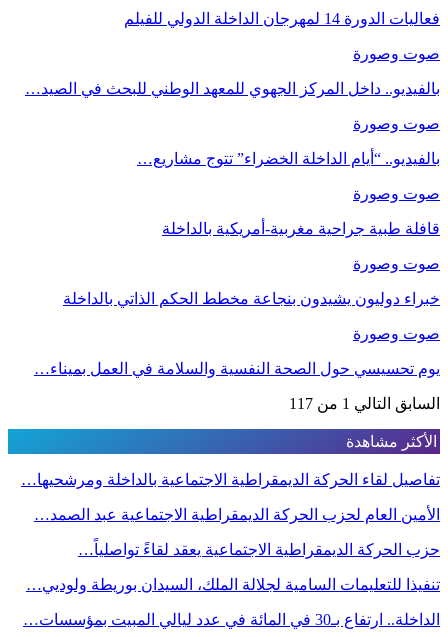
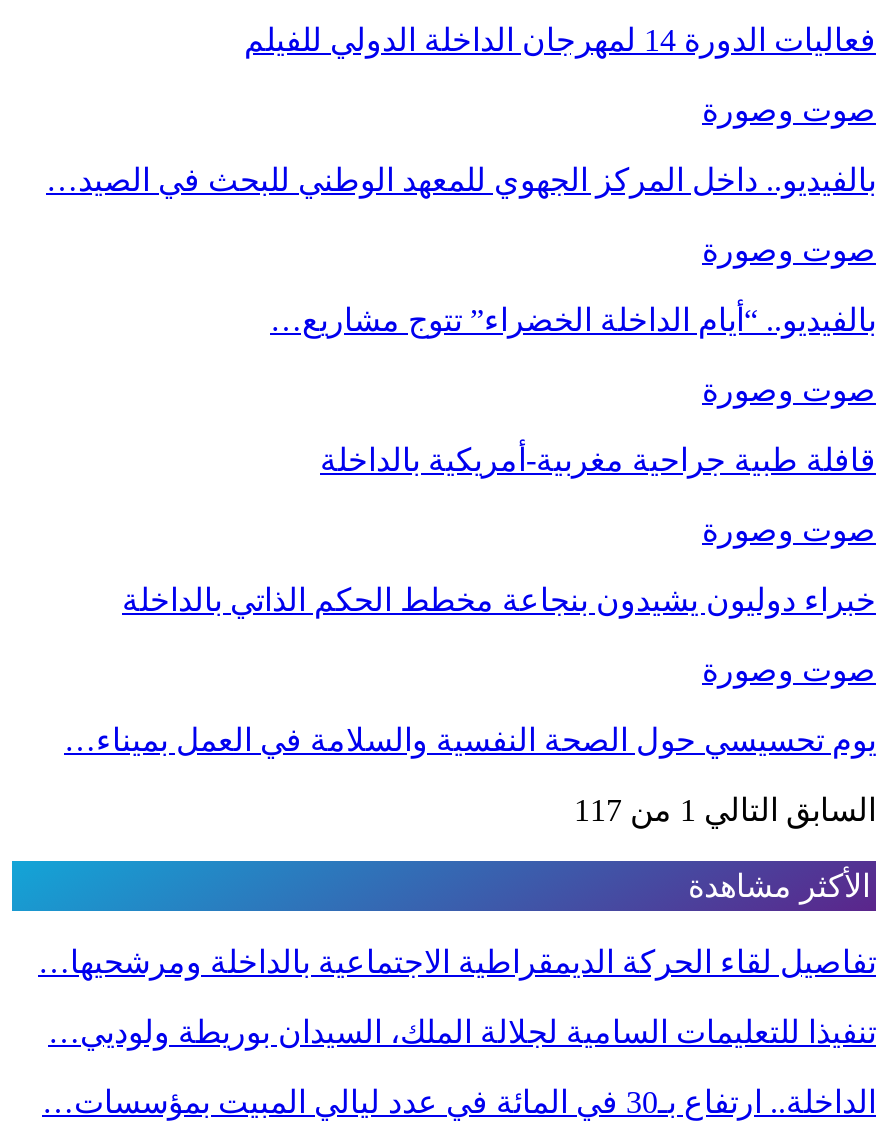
[34,506,440,558] الأمين العام لحزب الحركة الديمقراطية الاجتماعية عبد الصمد… | حزب الحركة الديمقراطية الاجتماعية يعقد لقاءً تواصلياً… -> none

